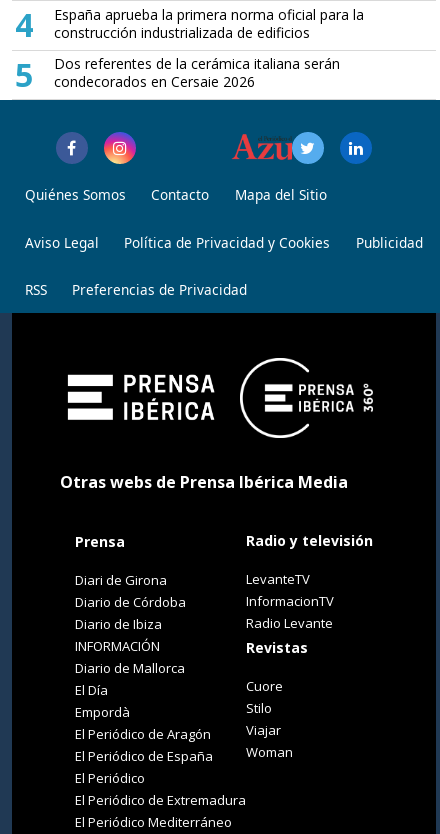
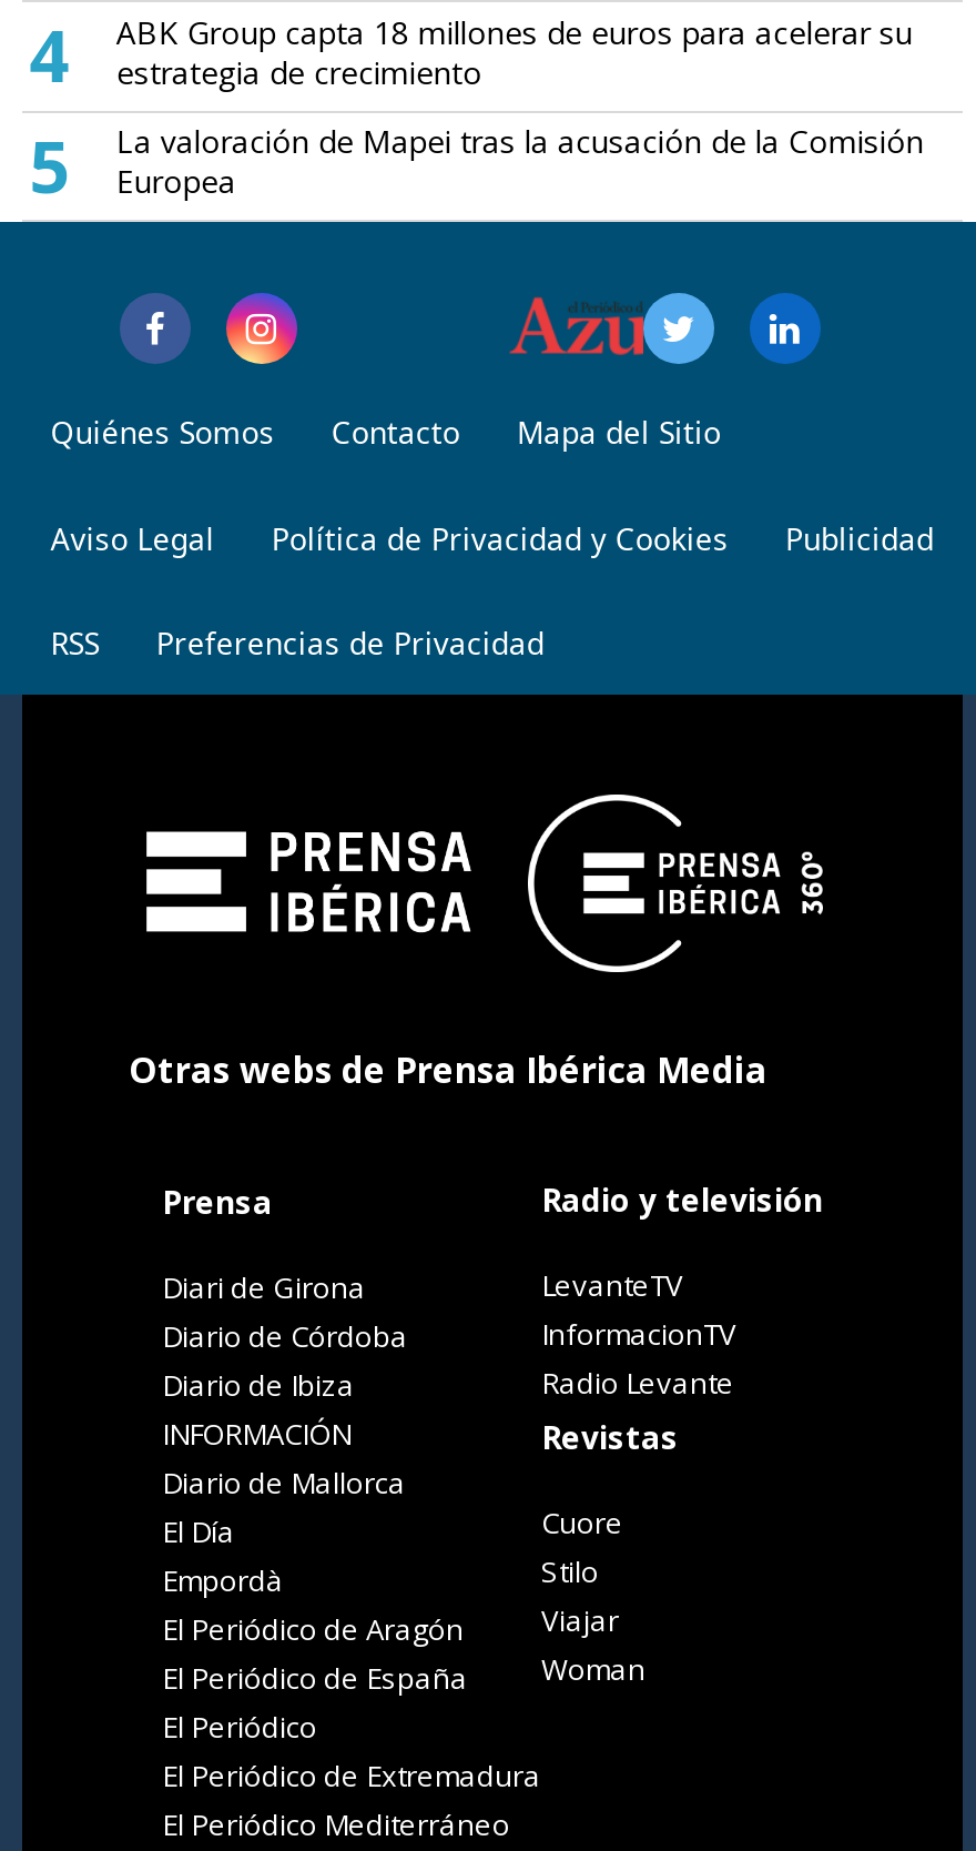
[54,5,364,42] España aprueba la primera norma oficial para la | construcción industrializada de edificios -> [116,10,913,92] ABK Group capta 18 millones de euros para acelerar su | estrategia de crecimiento
[54,54,340,91] Dos referentes de la cerámica italiana serán | condecorados en Cersaie 2026 -> [116,120,924,202] La valoración de Mapei tras la acusación de la Comisión | Europea

